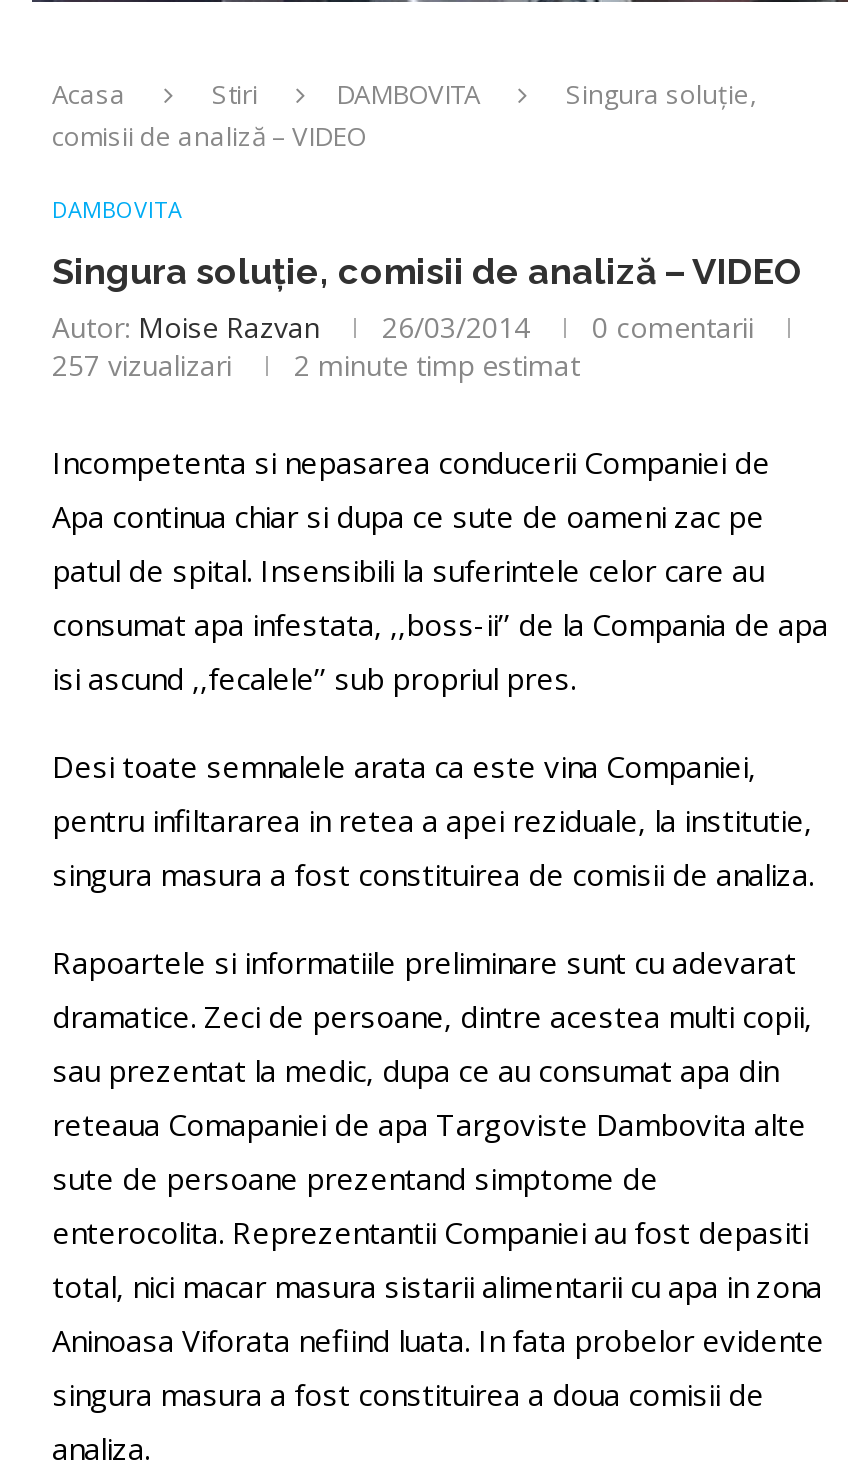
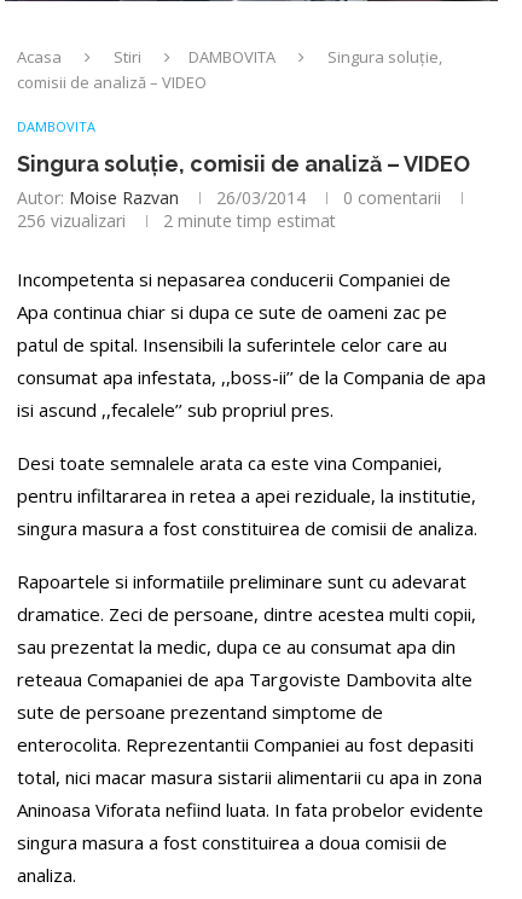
[52,346,580,384] 257 vizualizari 2 minute timp estimat -> [17,209,336,232] 256 vizualizari 2 minute timp estimat

